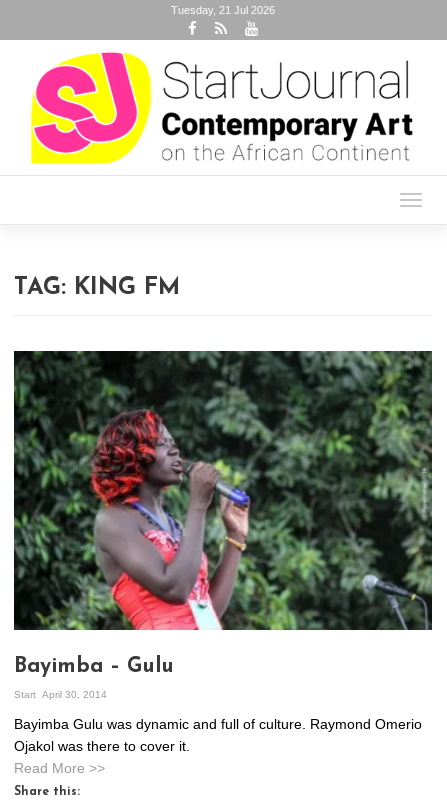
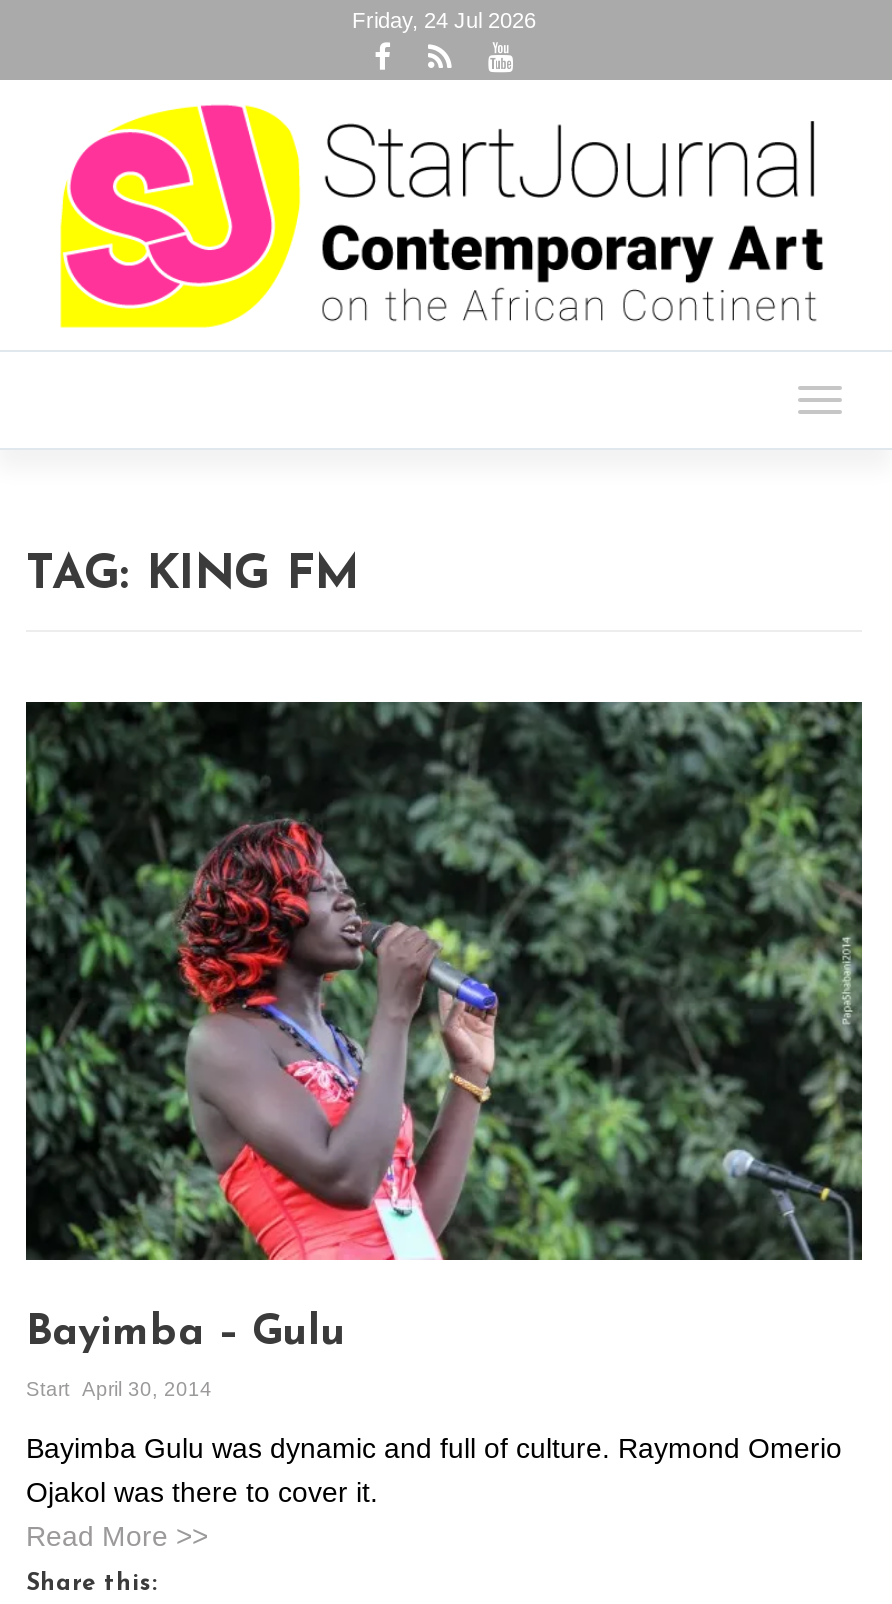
[171,4,275,16] Tuesday, 21 Jul 2026 -> [352,8,536,32] Friday, 24 Jul 2026

